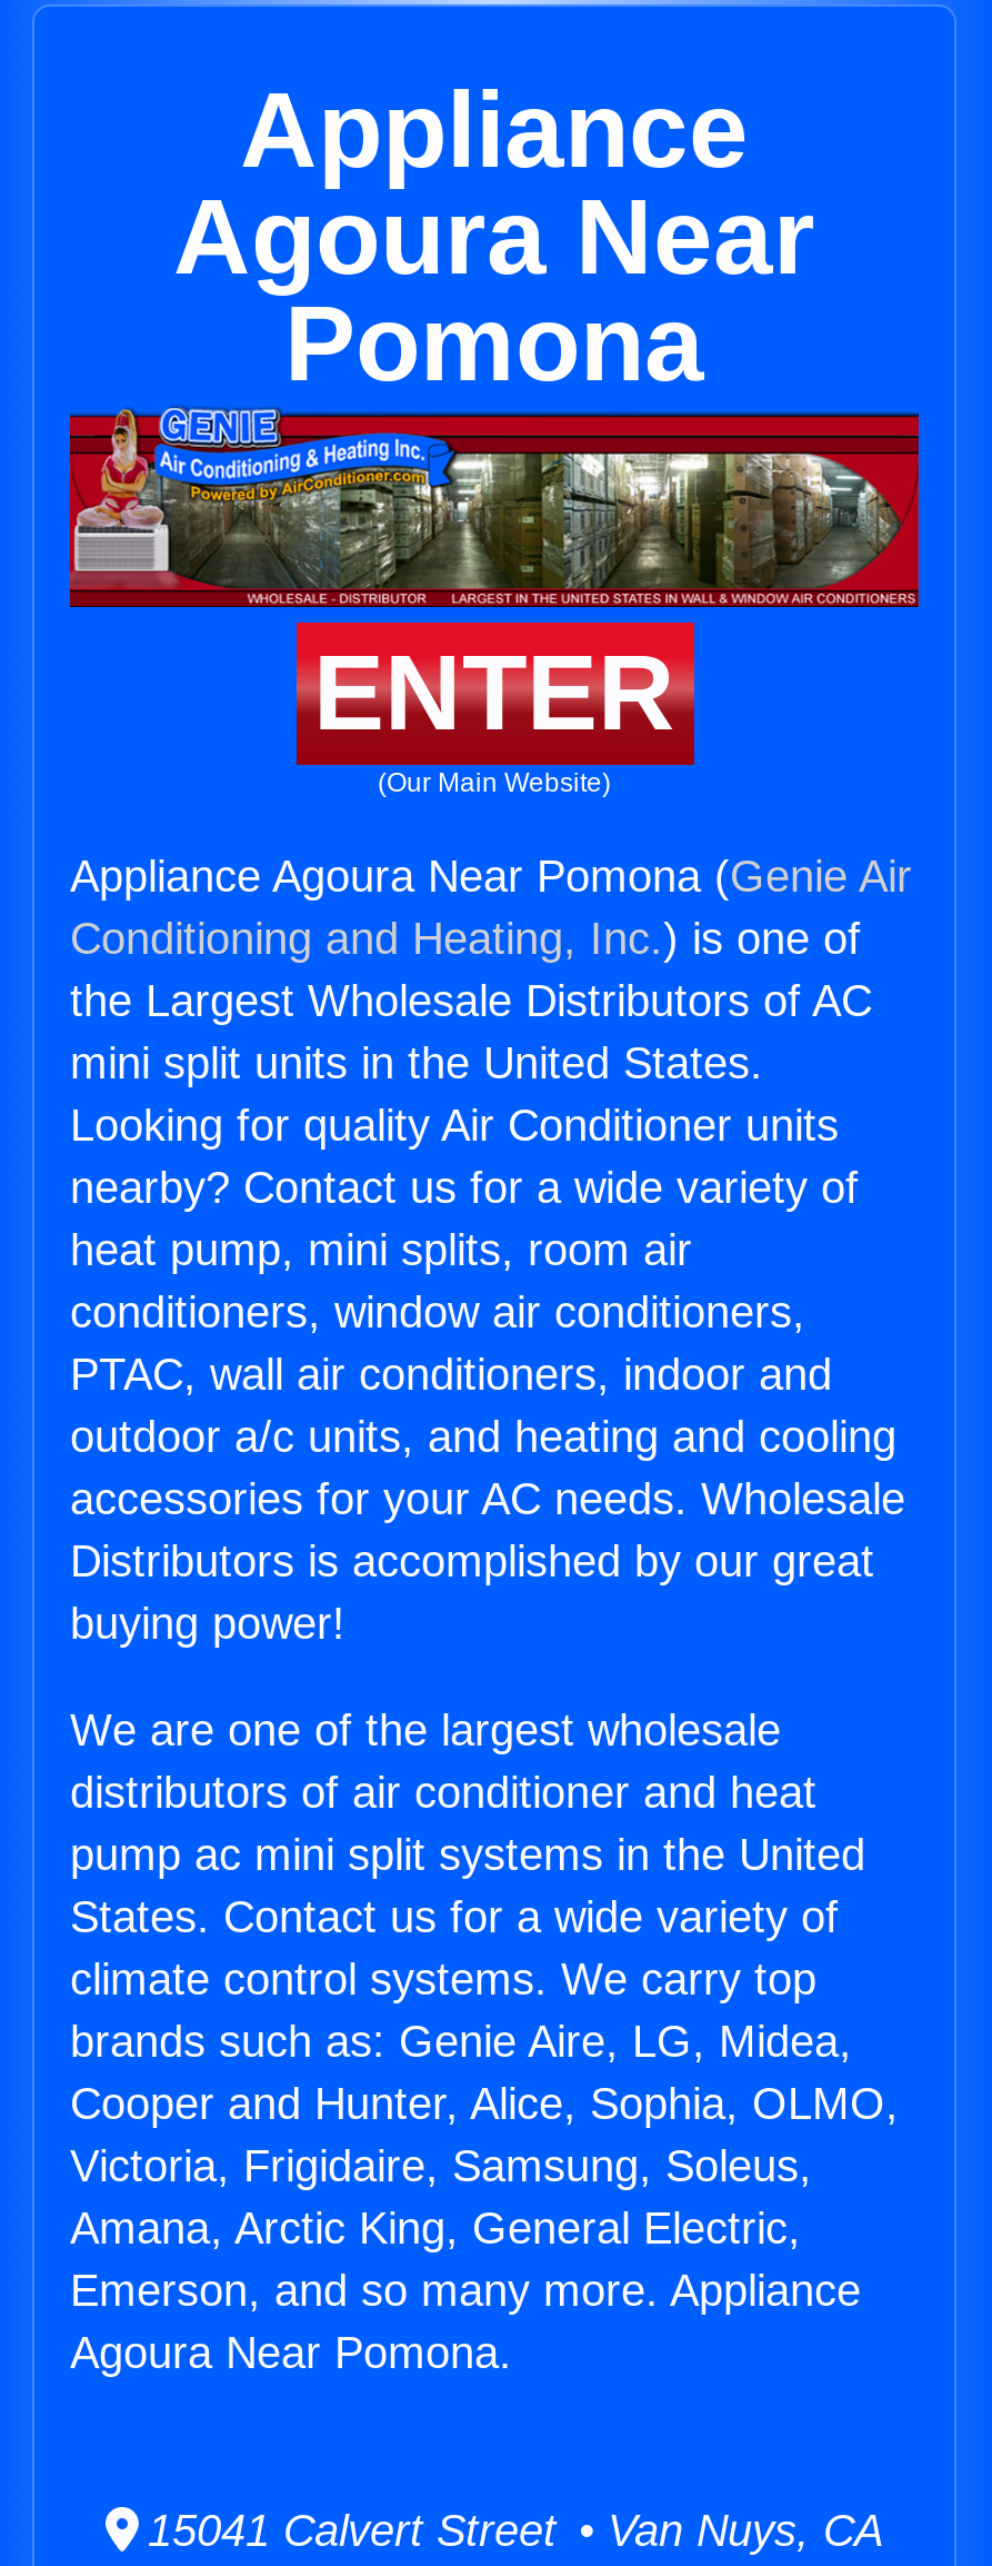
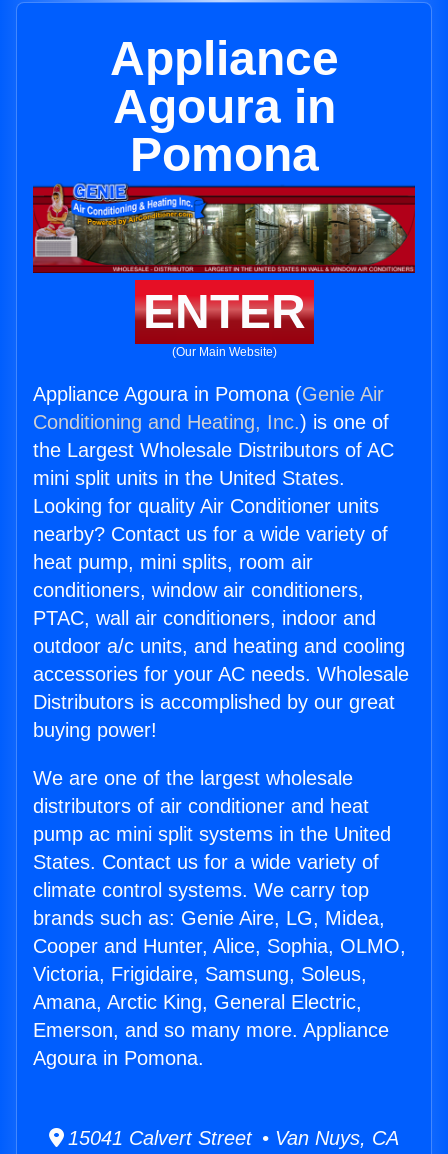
[173,178,815,296] Agoura Near -> [112,80,335,133] Agoura in
[70,852,912,901] Appliance Agoura Near Pomona (Genie Air -> [33,383,384,405] Appliance Agoura in Pomona (Genie Air
[70,2328,512,2377] Agoura Near Pomona. -> [33,1047,204,1069] Agoura in Pomona.

